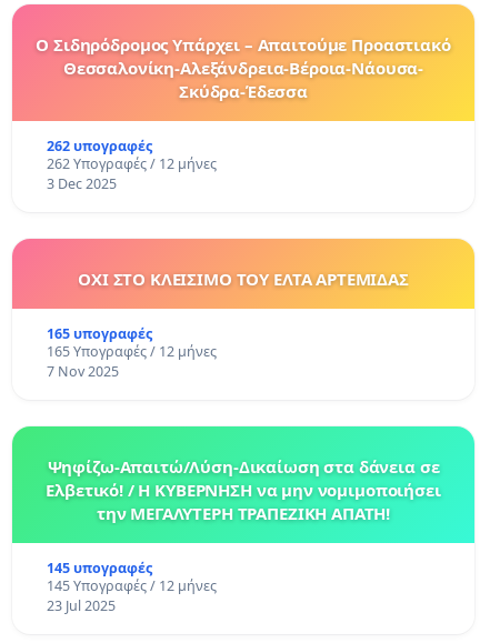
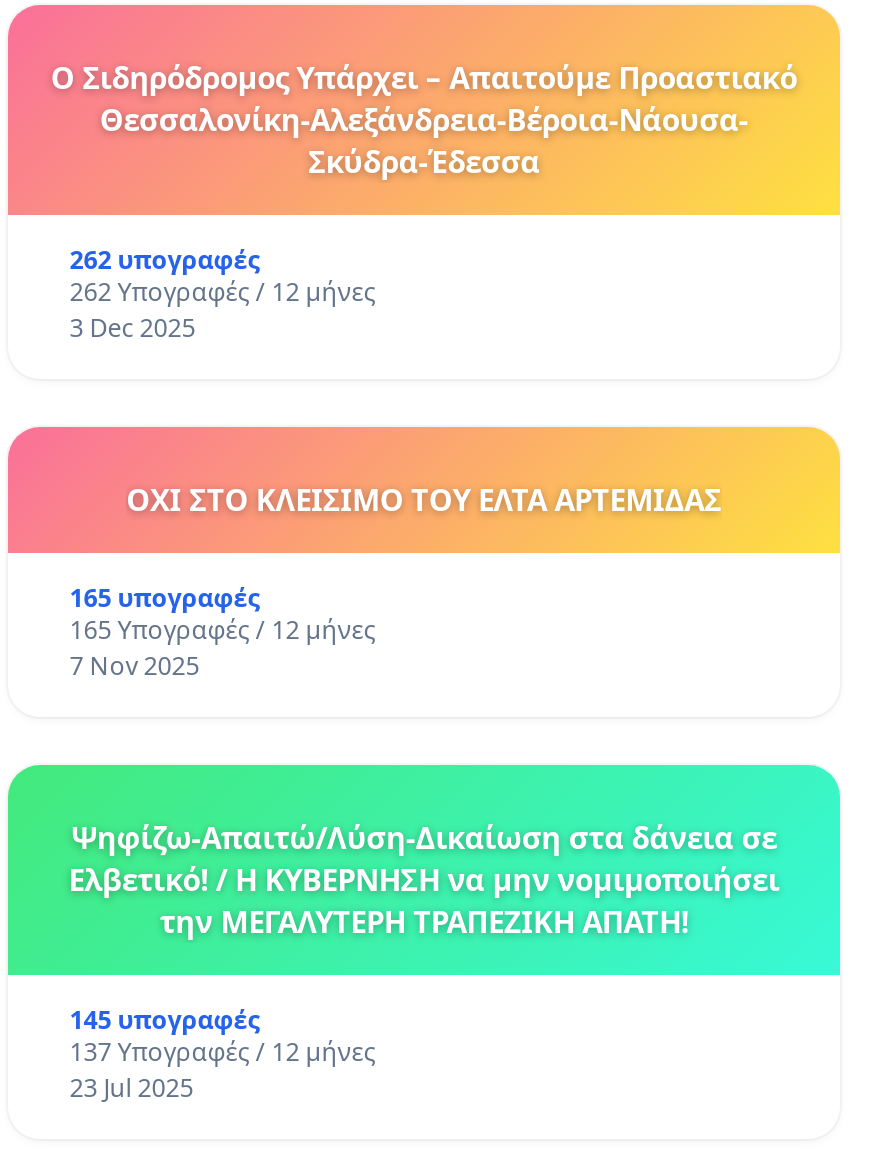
[46,576,216,595] 145 Υπογραφές / 12 μήνες -> [70,1035,376,1069] 137 Υπογραφές / 12 μήνες

